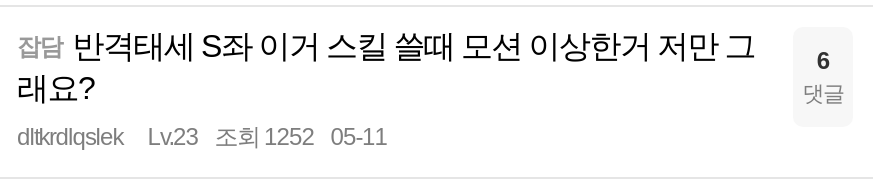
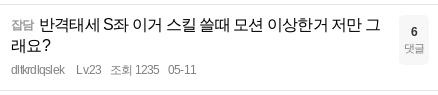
[17,123,387,151] dltkrdlqslek Lv.23 조회 1252 05-11 -> [11,63,196,77] dltkrdlqslek Lv.23 조회 1235 05-11

